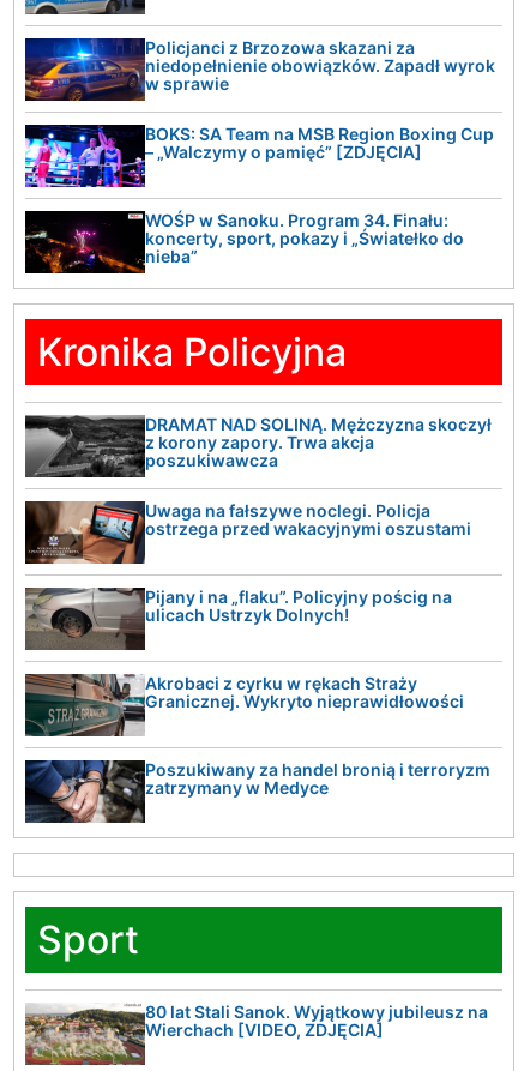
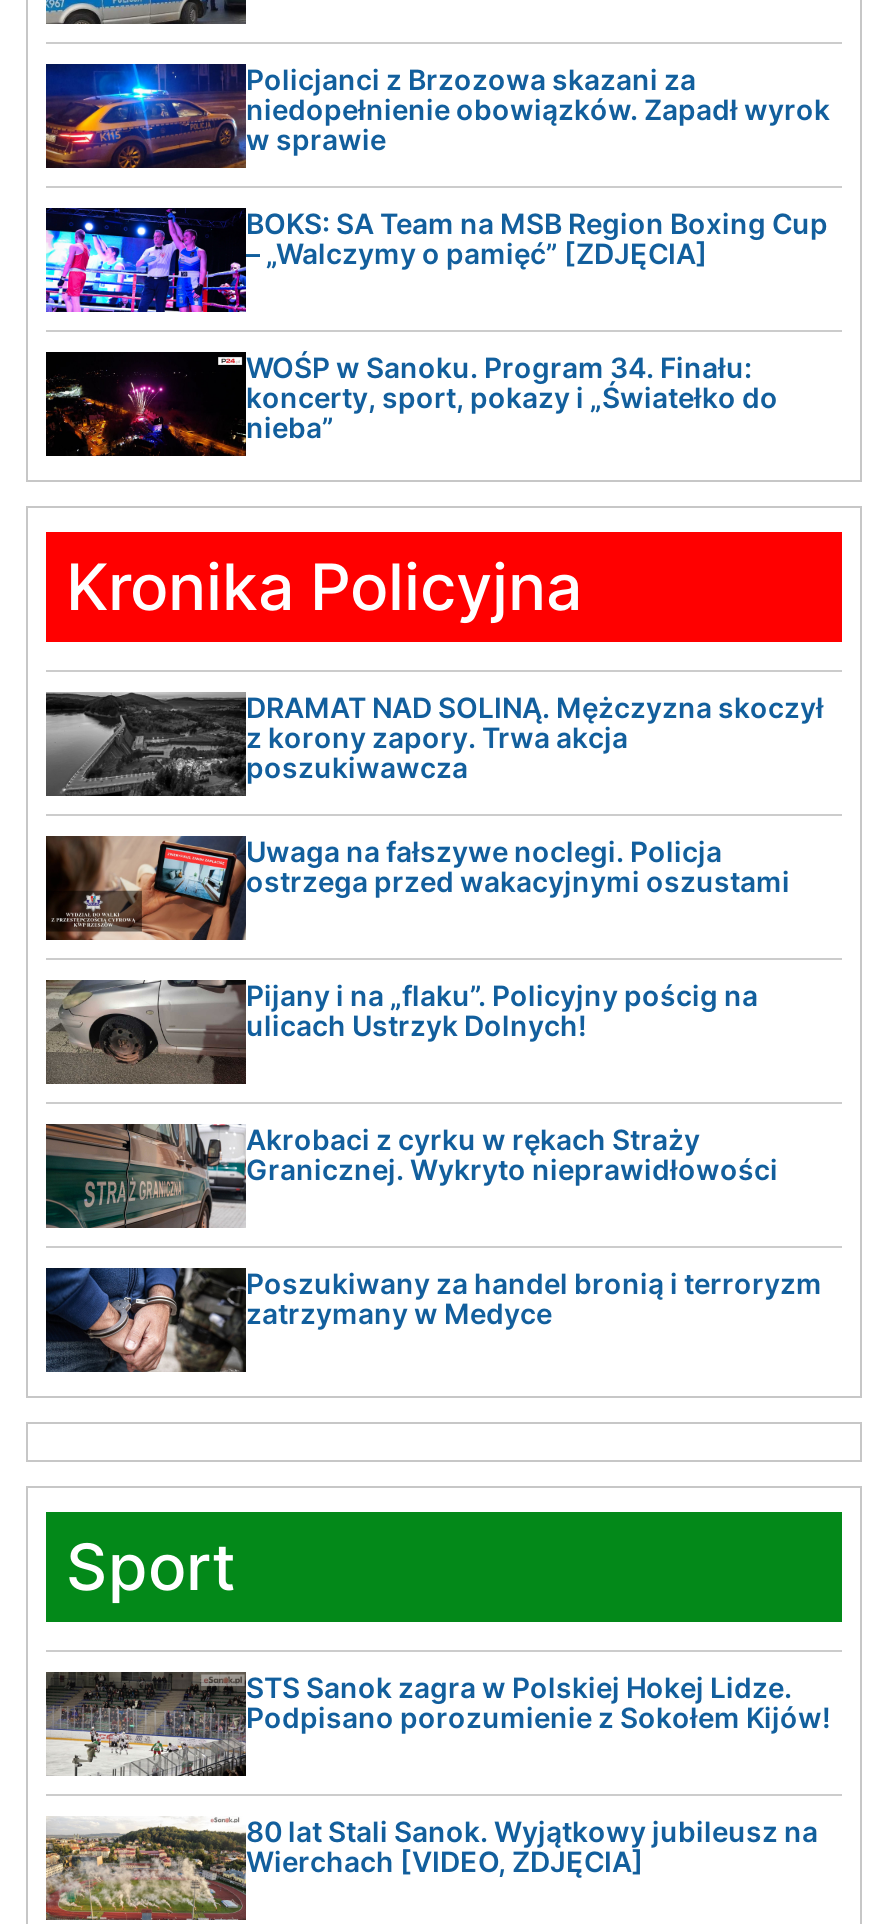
none -> [46,1670,830,1778] [image] | STS Sanok zagra w Polskiej Hokej Lidze. | Podpisano porozumienie z Sokołem Kijów!

